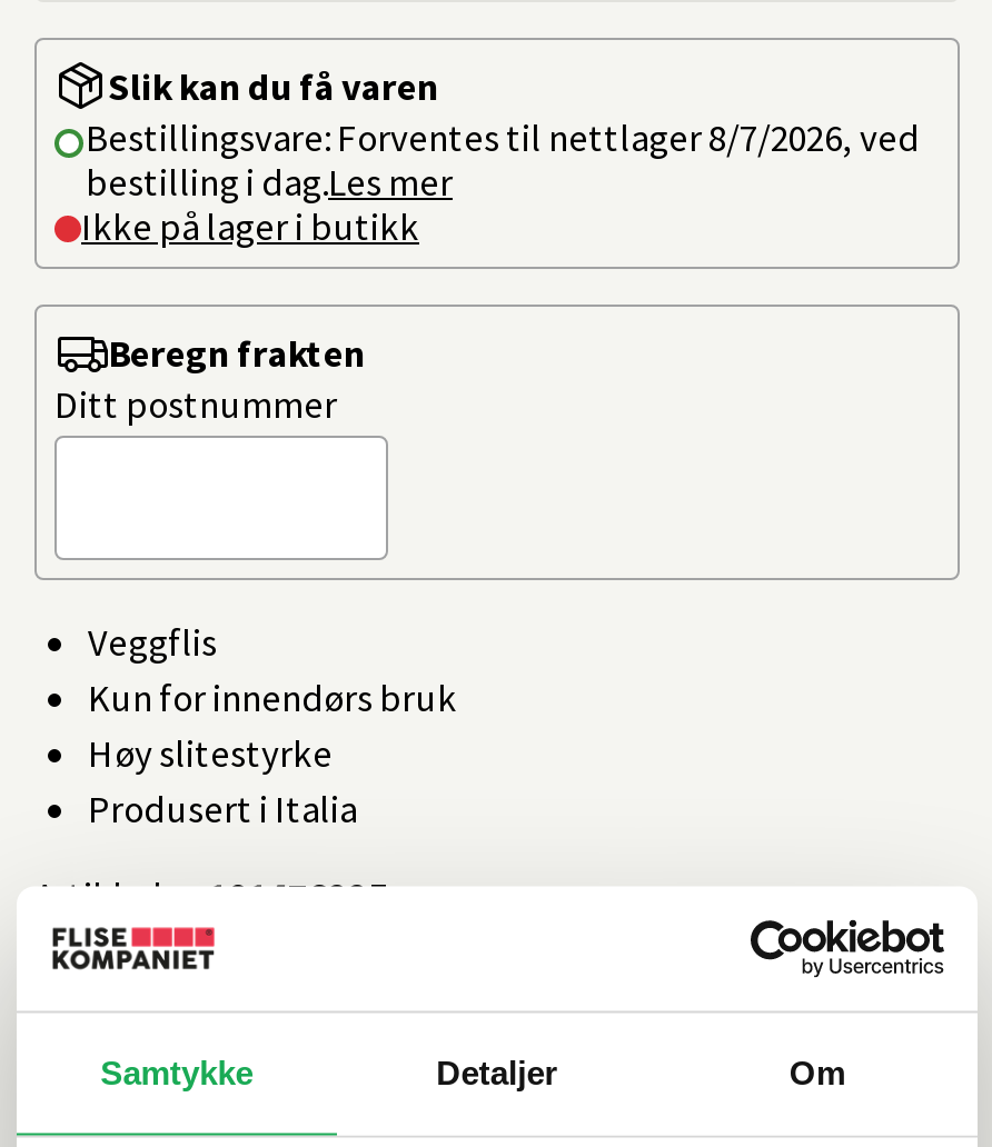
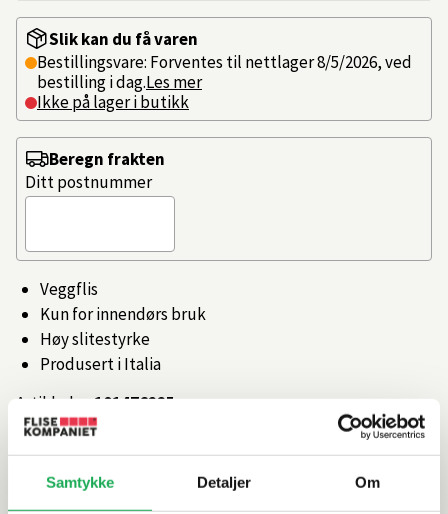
[86,113,920,162] Bestillingsvare: Forventes til nettlager 8/7/2026, ved -> [37,51,412,73] Bestillingsvare: Forventes til nettlager 8/5/2026, ved

